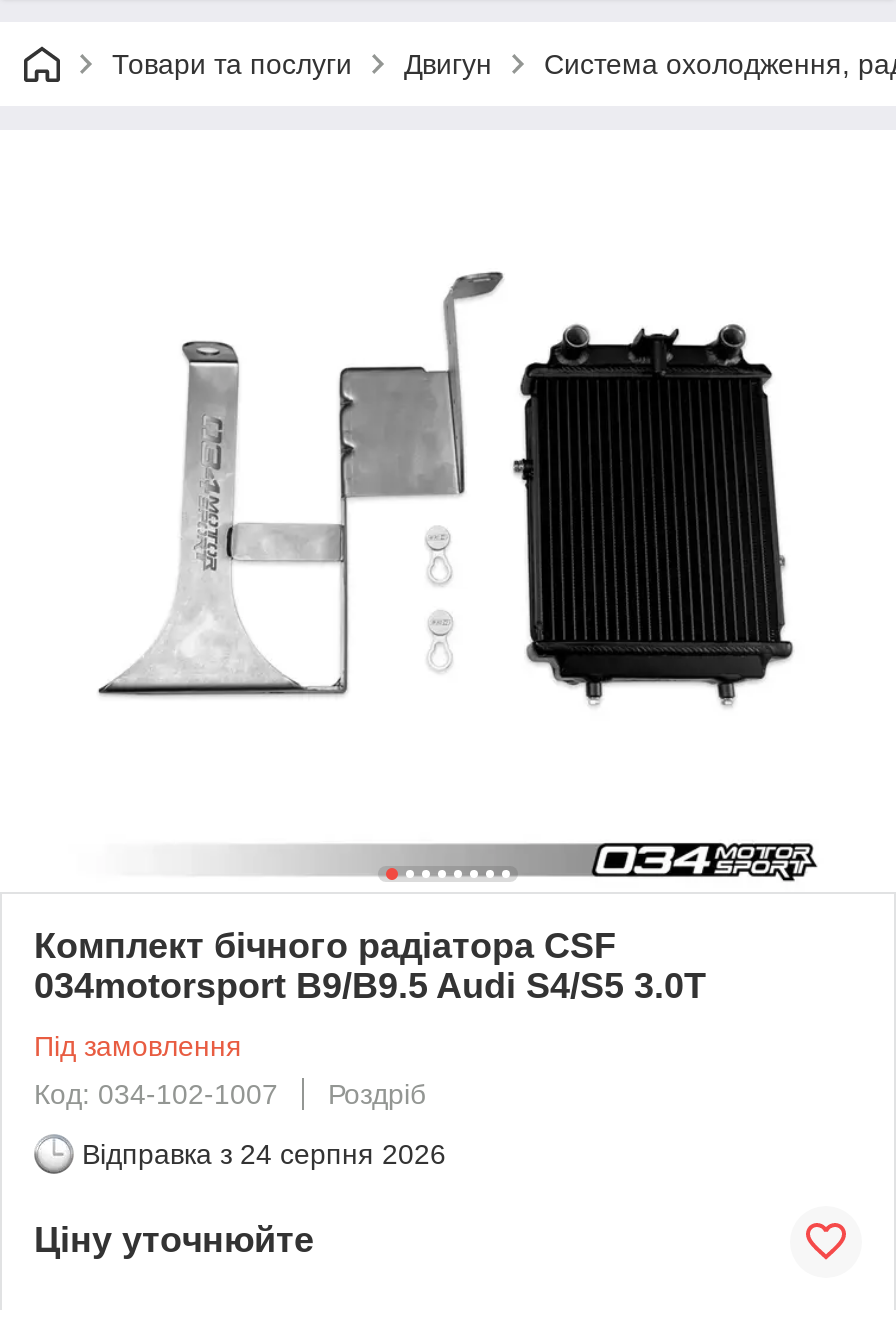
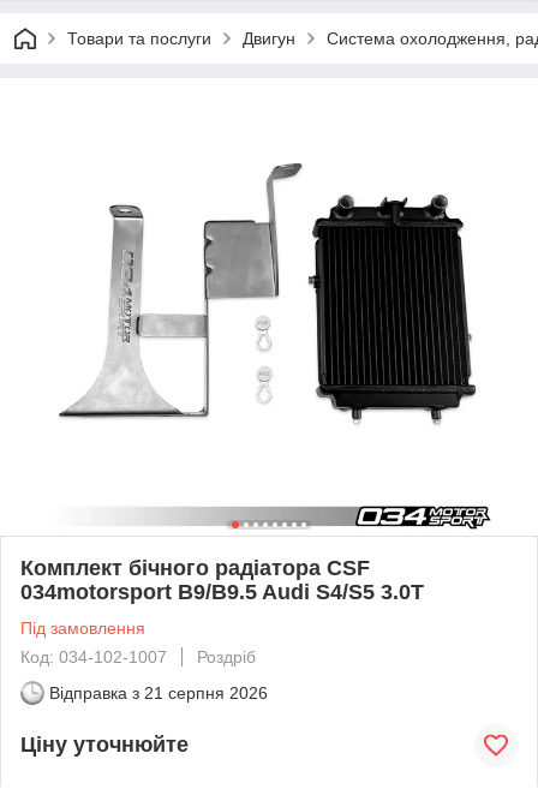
[82,1138,446,1170] Відправка з 24 серпня 2026 -> [49,683,268,702] Відправка з 21 серпня 2026

